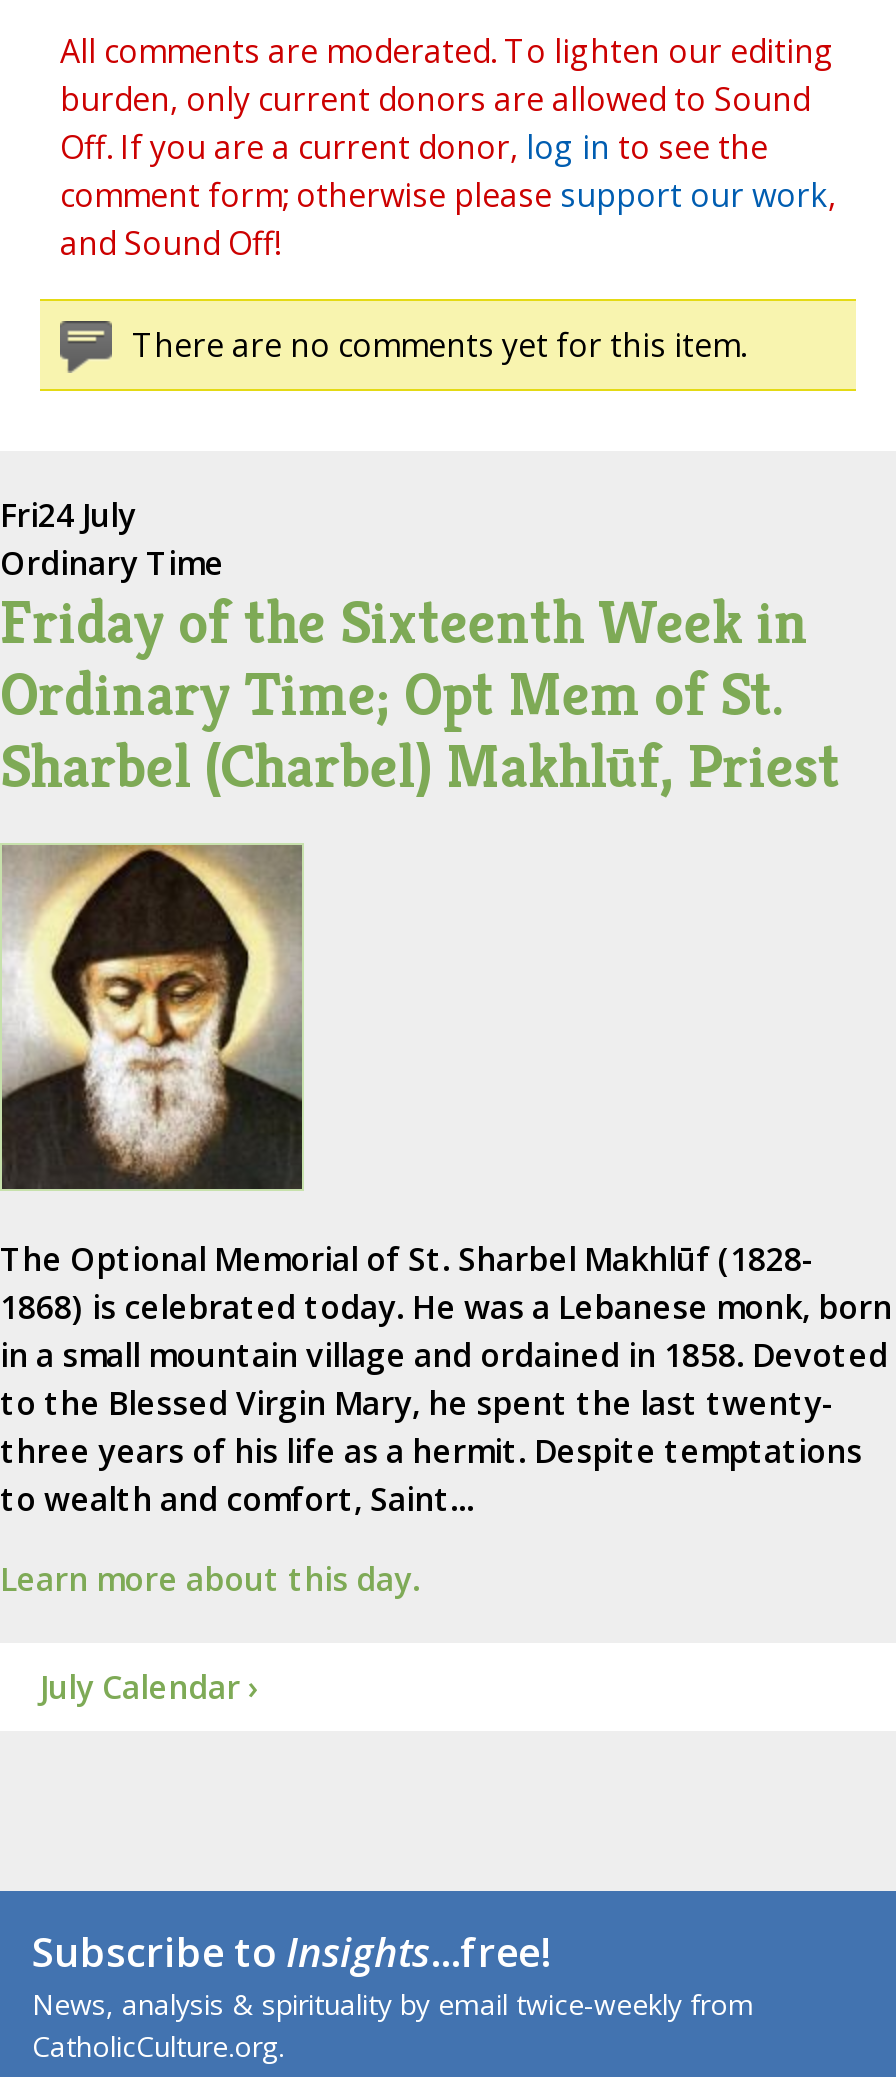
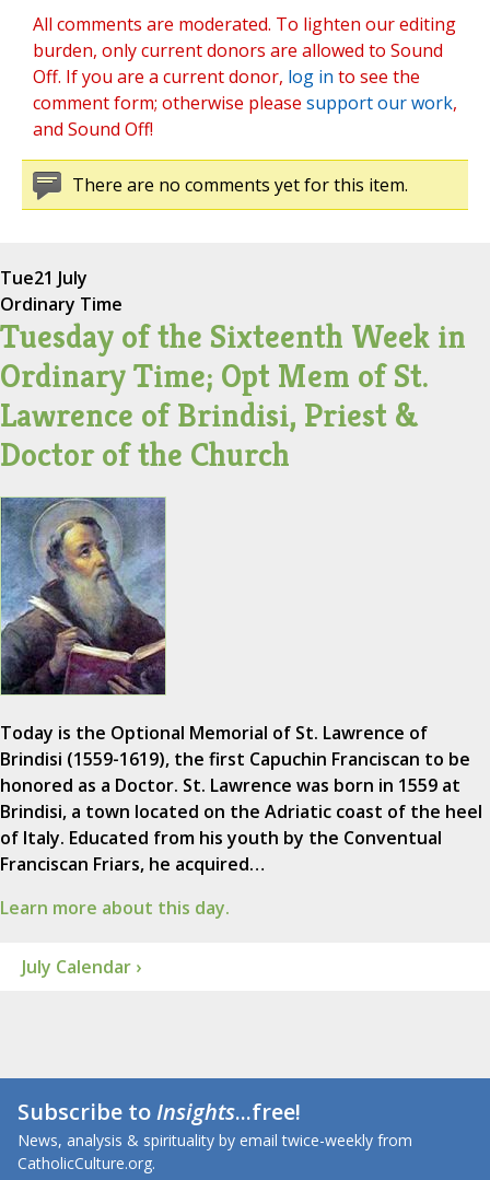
[0,493,136,537] Fri24 July -> [0,266,87,290] Tue21 July
[0,585,808,661] Friday of the Sixteenth Week in -> [0,316,466,358] Tuesday of the Sixteenth Week in
[0,729,840,805] Sharbel (Charbel) Makhlūf, Priest -> [0,395,418,476] Lawrence of Brindisi, Priest & | Doctor of the Church
[6,893,302,1189] [image] -> [3,496,165,665] [image]
[0,1237,892,1521] The Optional Memorial of St. Sharbel Makhlūf (1828- | 1868) is celebrated today. He was a Lebanese monk, born | in a small mountain village and ordained in 1858. Devoted | to the Blessed Virgin Mary, he spent the last twenty- | three years of his life as a hermit. Despite temptations | to wealth and comfort, Saint… -> [0,721,482,876] Today is the Optional Memorial of St. Lawrence of | Brindisi (1559-1619), the first Capuchin Franciscan to be | honored as a Doctor. St. Lawrence was born in 1559 at | Brindisi, a town located on the Adriatic coast of the heel | of Italy. Educated from his youth by the Conventual | Franciscan Friars, he acquired…

